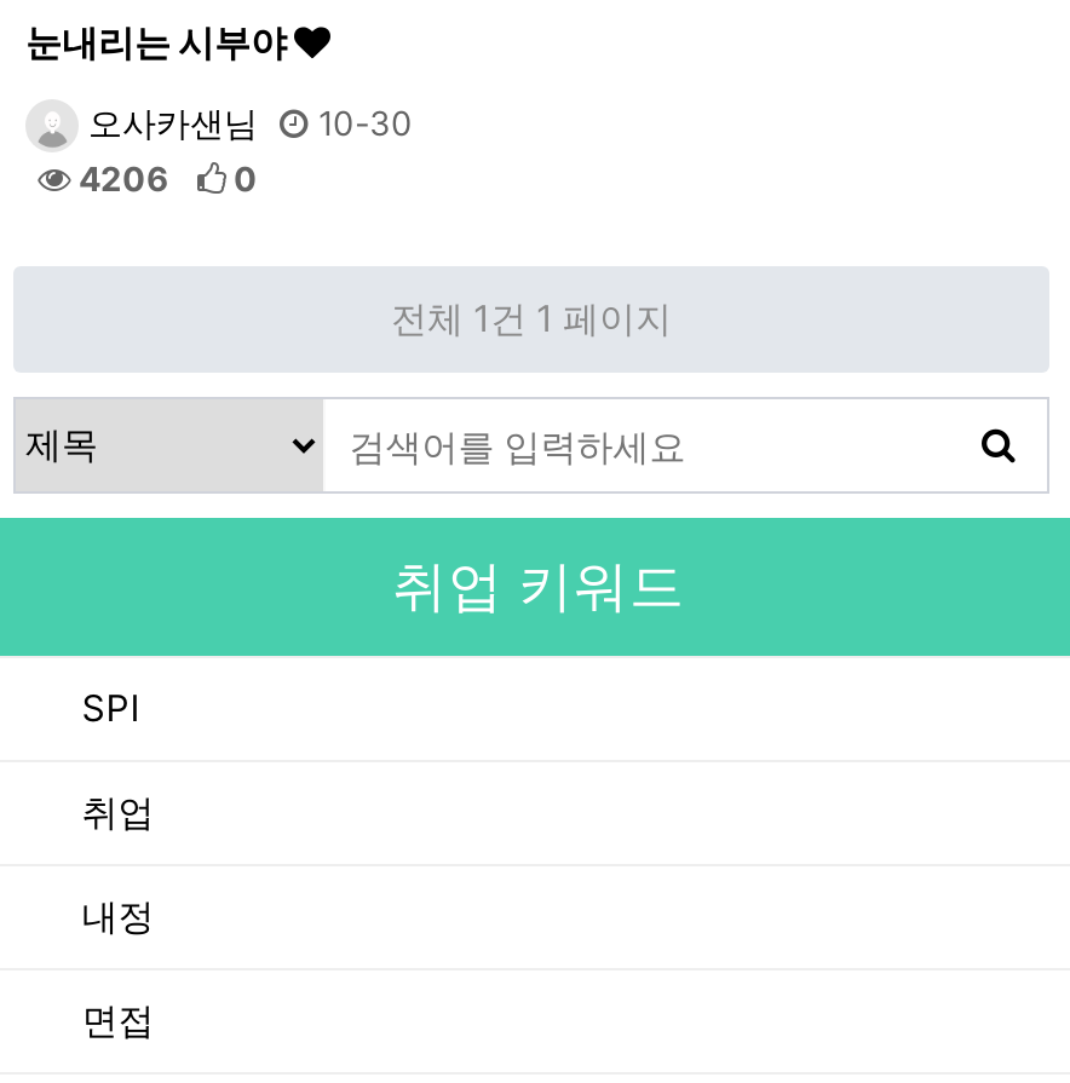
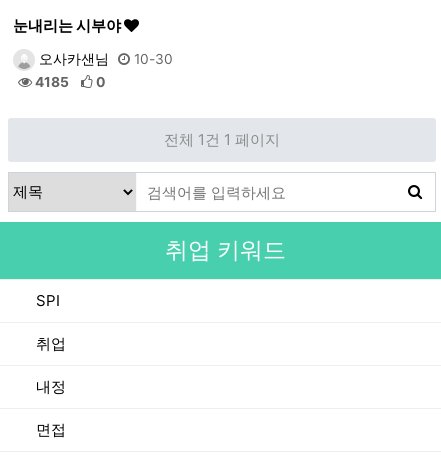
[71,161,258,199] 4206 0 -> [32,74,106,90] 4185 0

